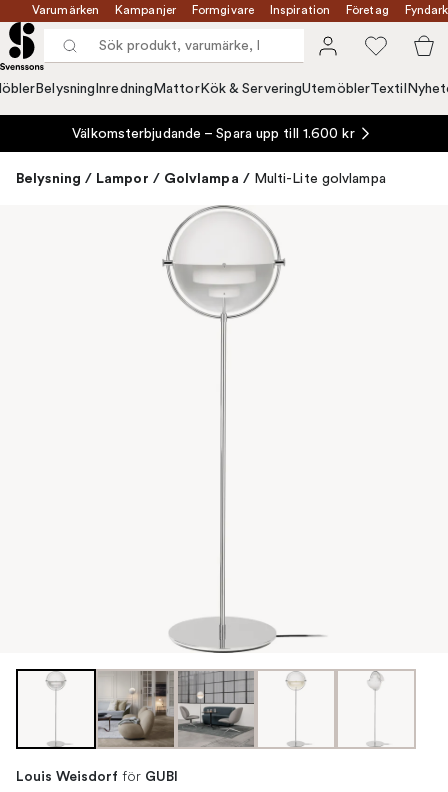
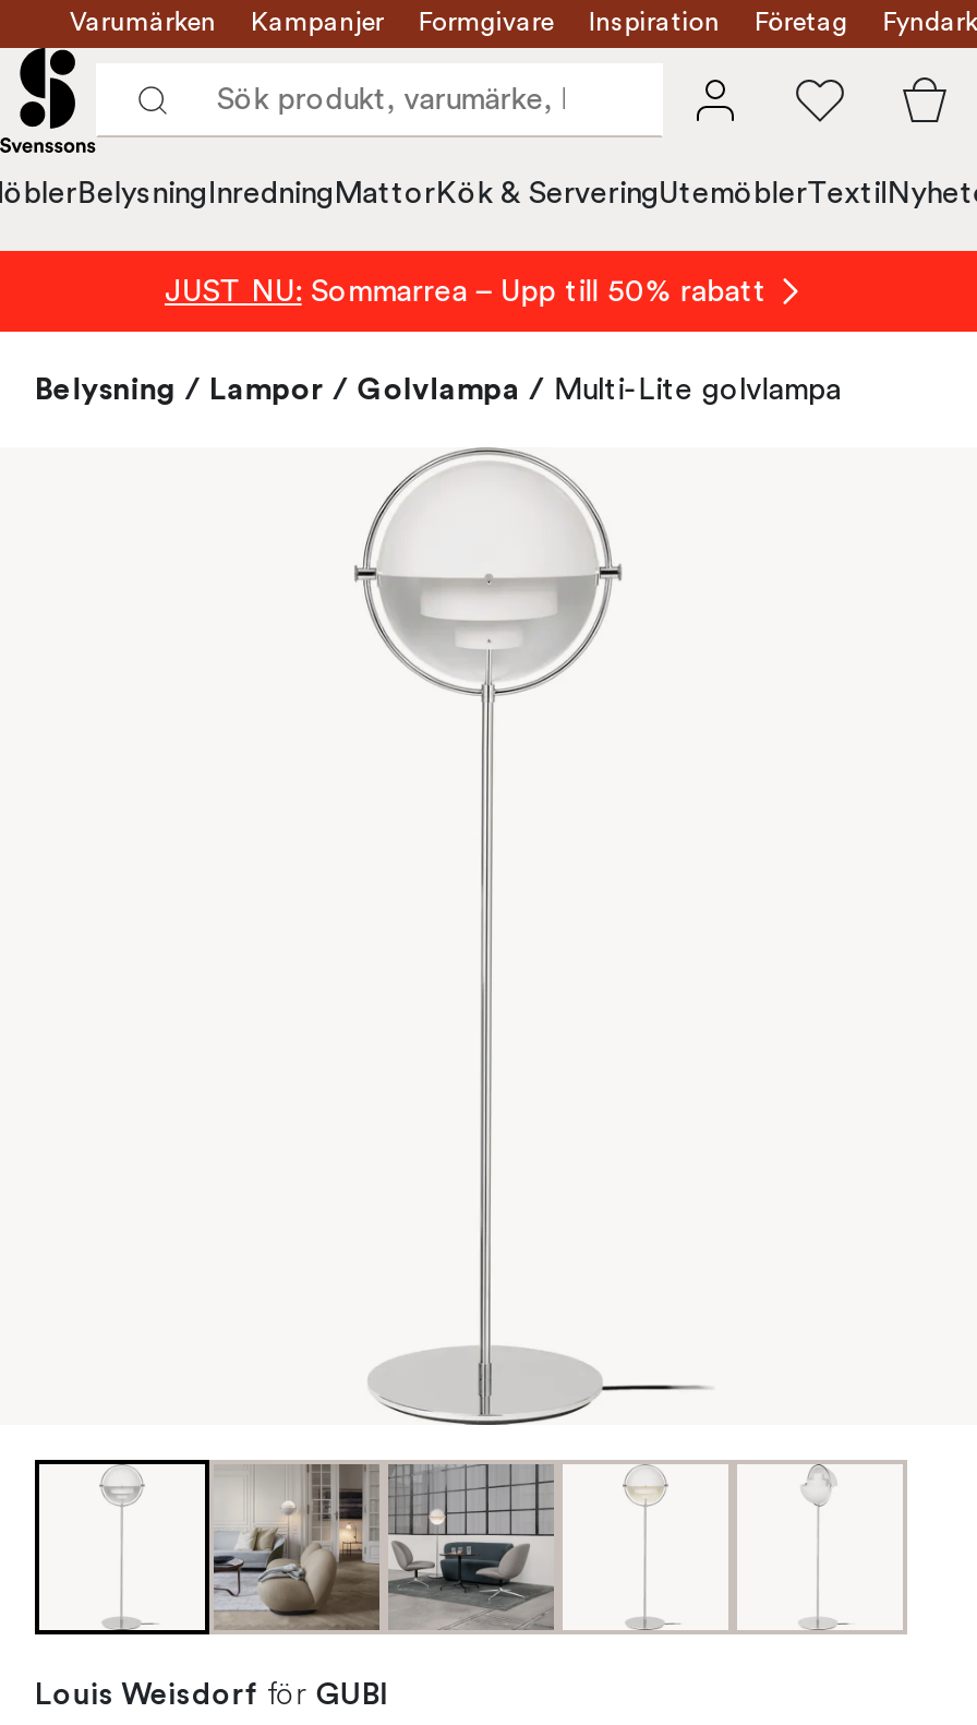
[72,126,355,141] Välkomsterbjudande – Spara upp till 1.600 kr -> [165,275,767,308] JUST NU: Sommarrea – Upp till 50% rabatt

